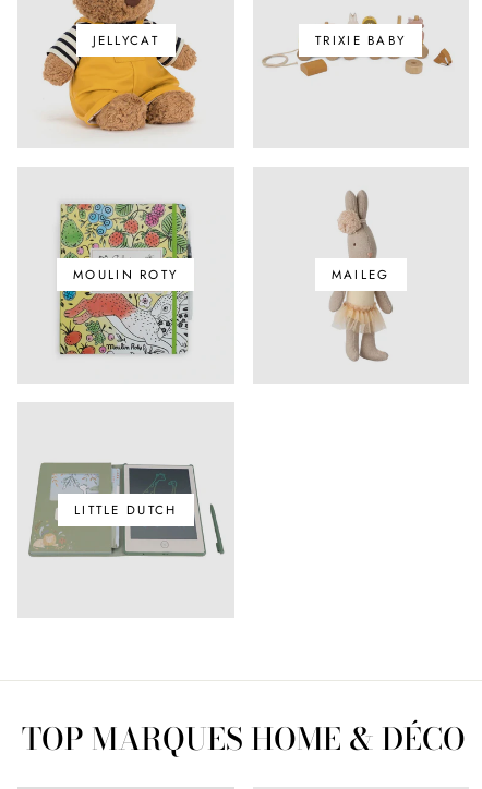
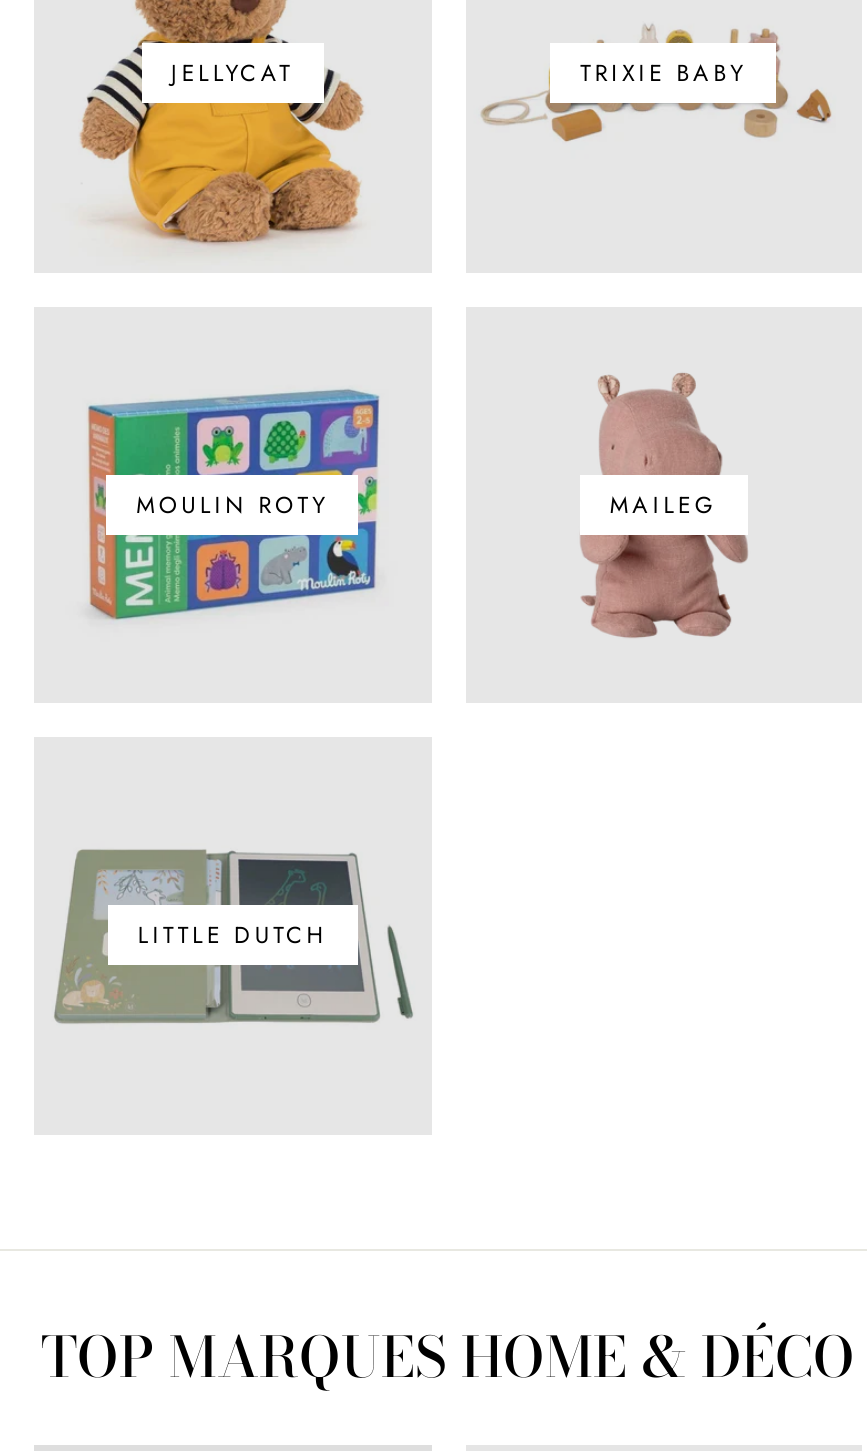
[326,190,393,258] [image] -> [598,350,724,476] [image]
[47,202,205,356] [image] -> [86,372,380,652] [image]
[316,291,407,362] [image] -> [580,534,750,662] [image]

